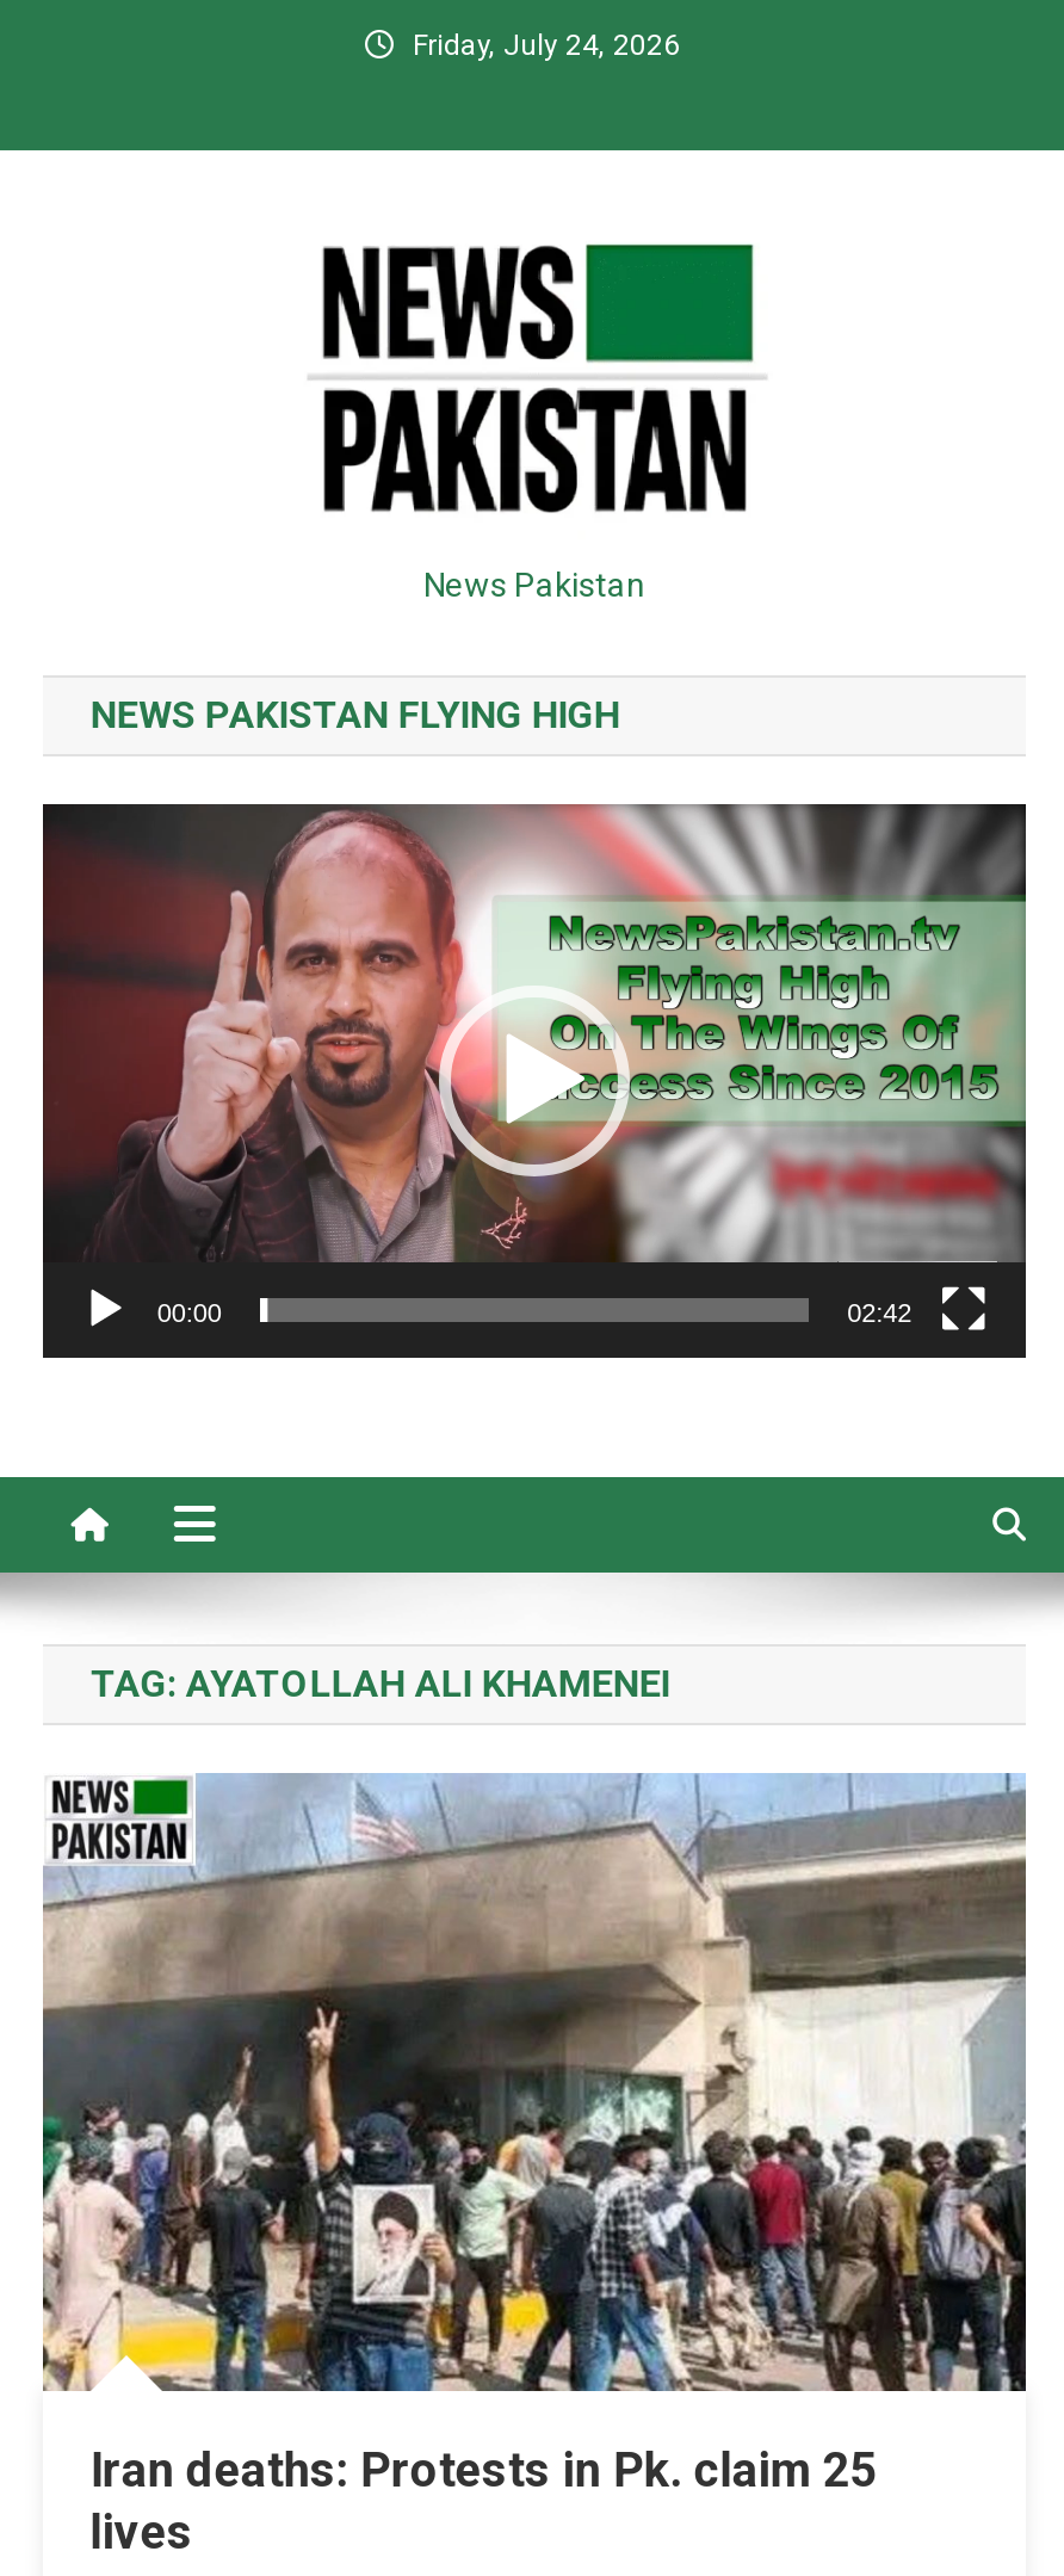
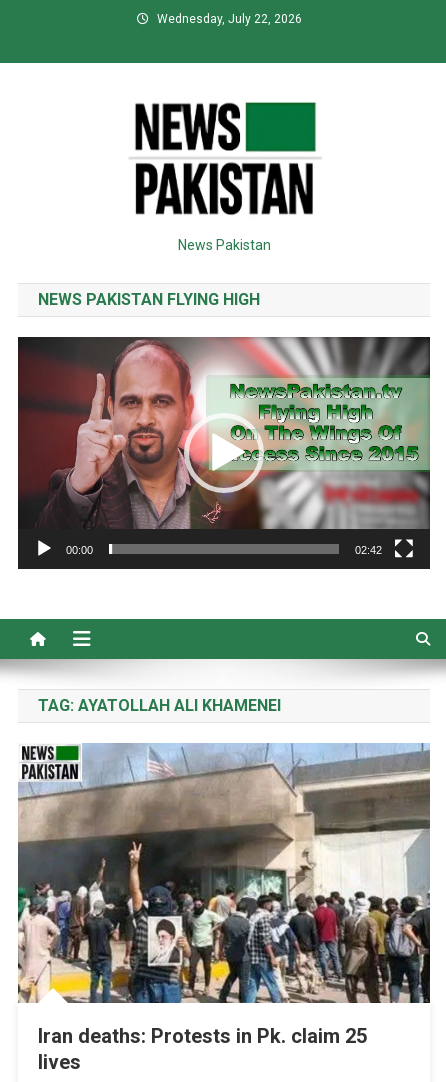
[413,29,680,62] Friday, July 24, 2026 -> [156,12,301,26] Wednesday, July 22, 2026

